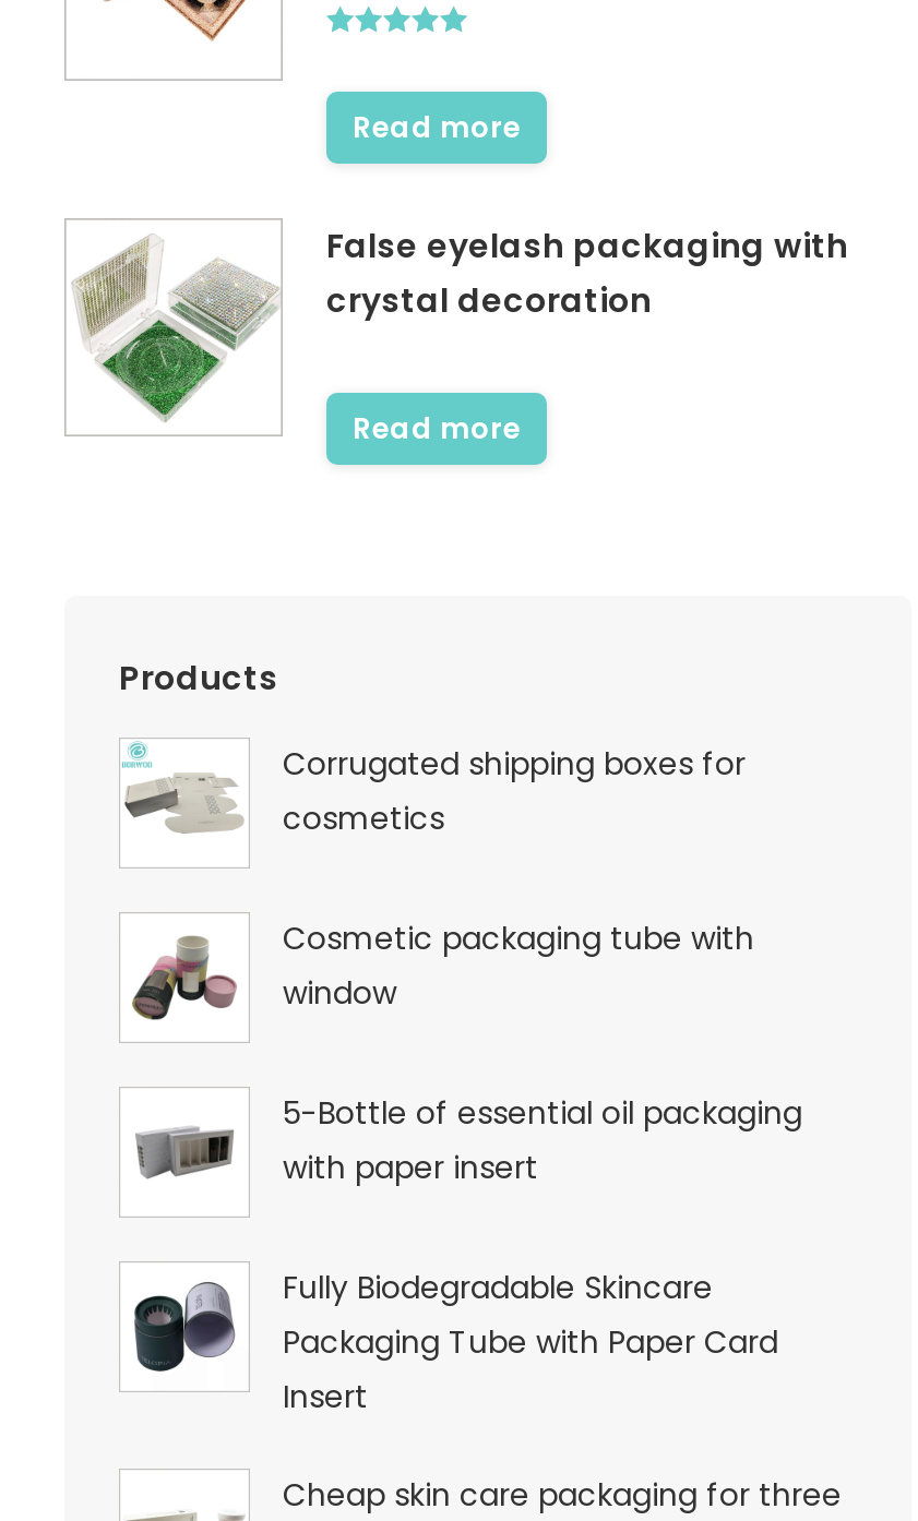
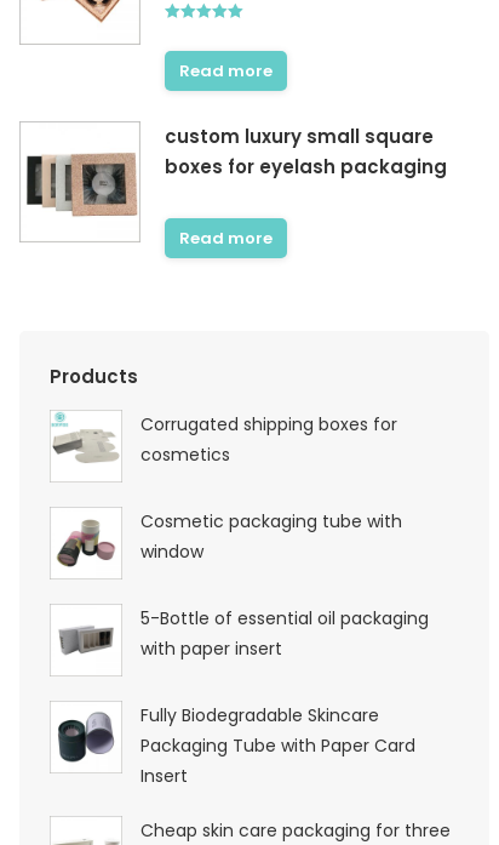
[78,222,848,423] [image] | False eyelash packaging with | crystal decoration -> [25,123,447,233] [image] | custom luxury small square | boxes for eyelash packaging

